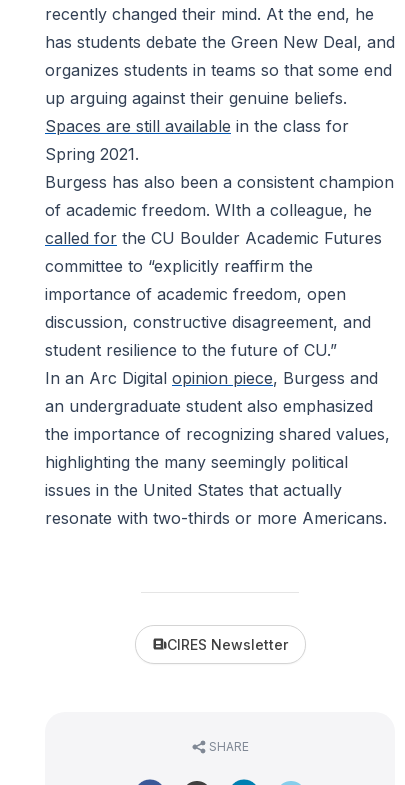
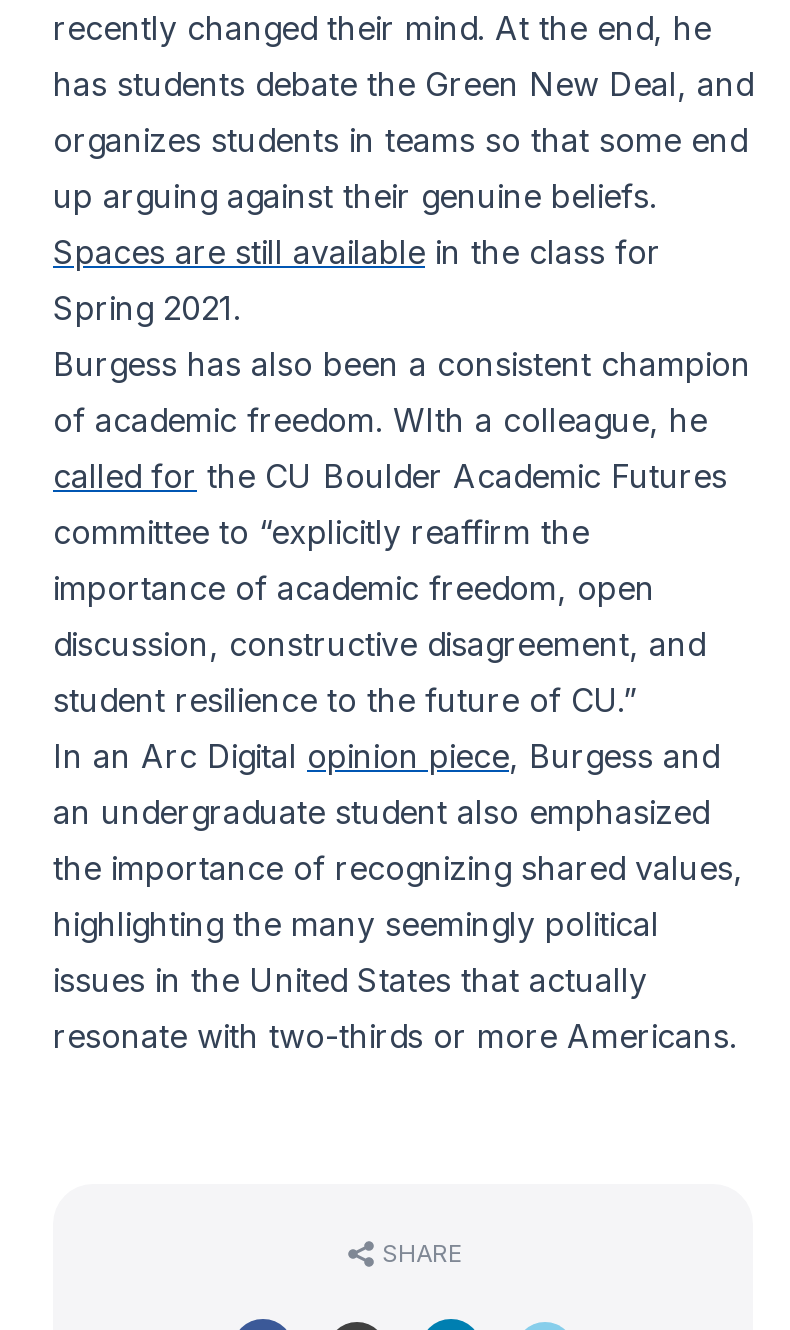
[167,636,288,653] CIRES Newsletter -> none

